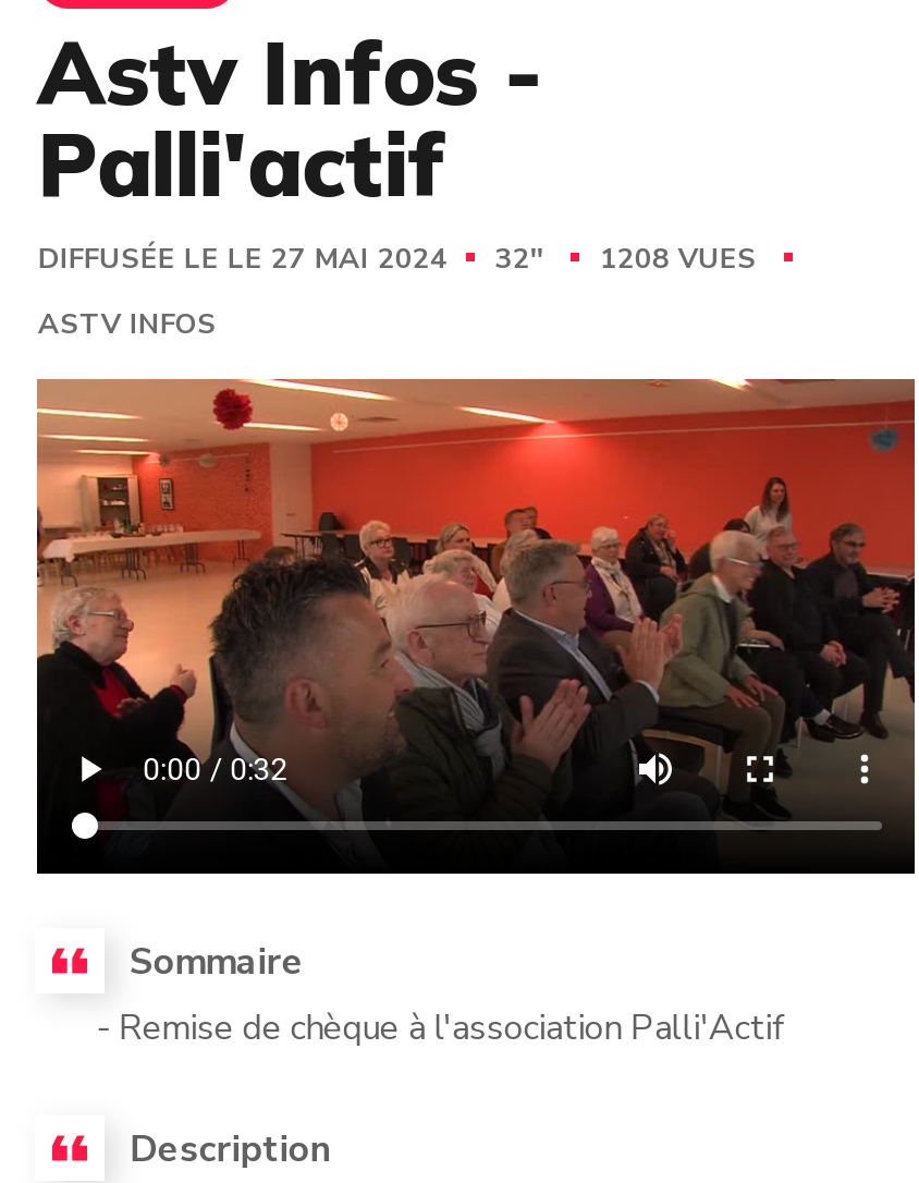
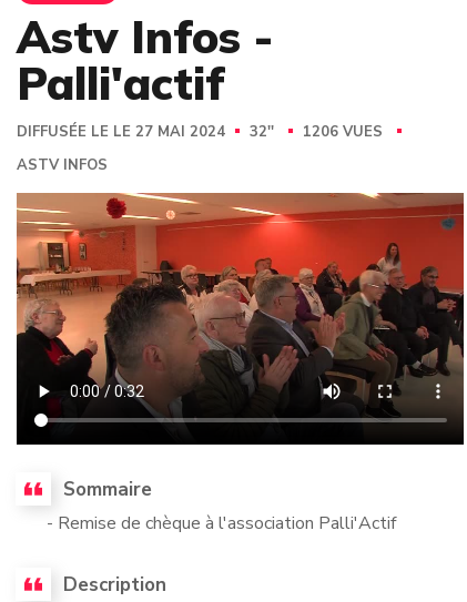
[38,240,765,279] DIFFUSÉE LE LE 27 MAI 2024 32'' 1208 VUES -> [17,122,388,142] DIFFUSÉE LE LE 27 MAI 2024 32'' 1206 VUES

